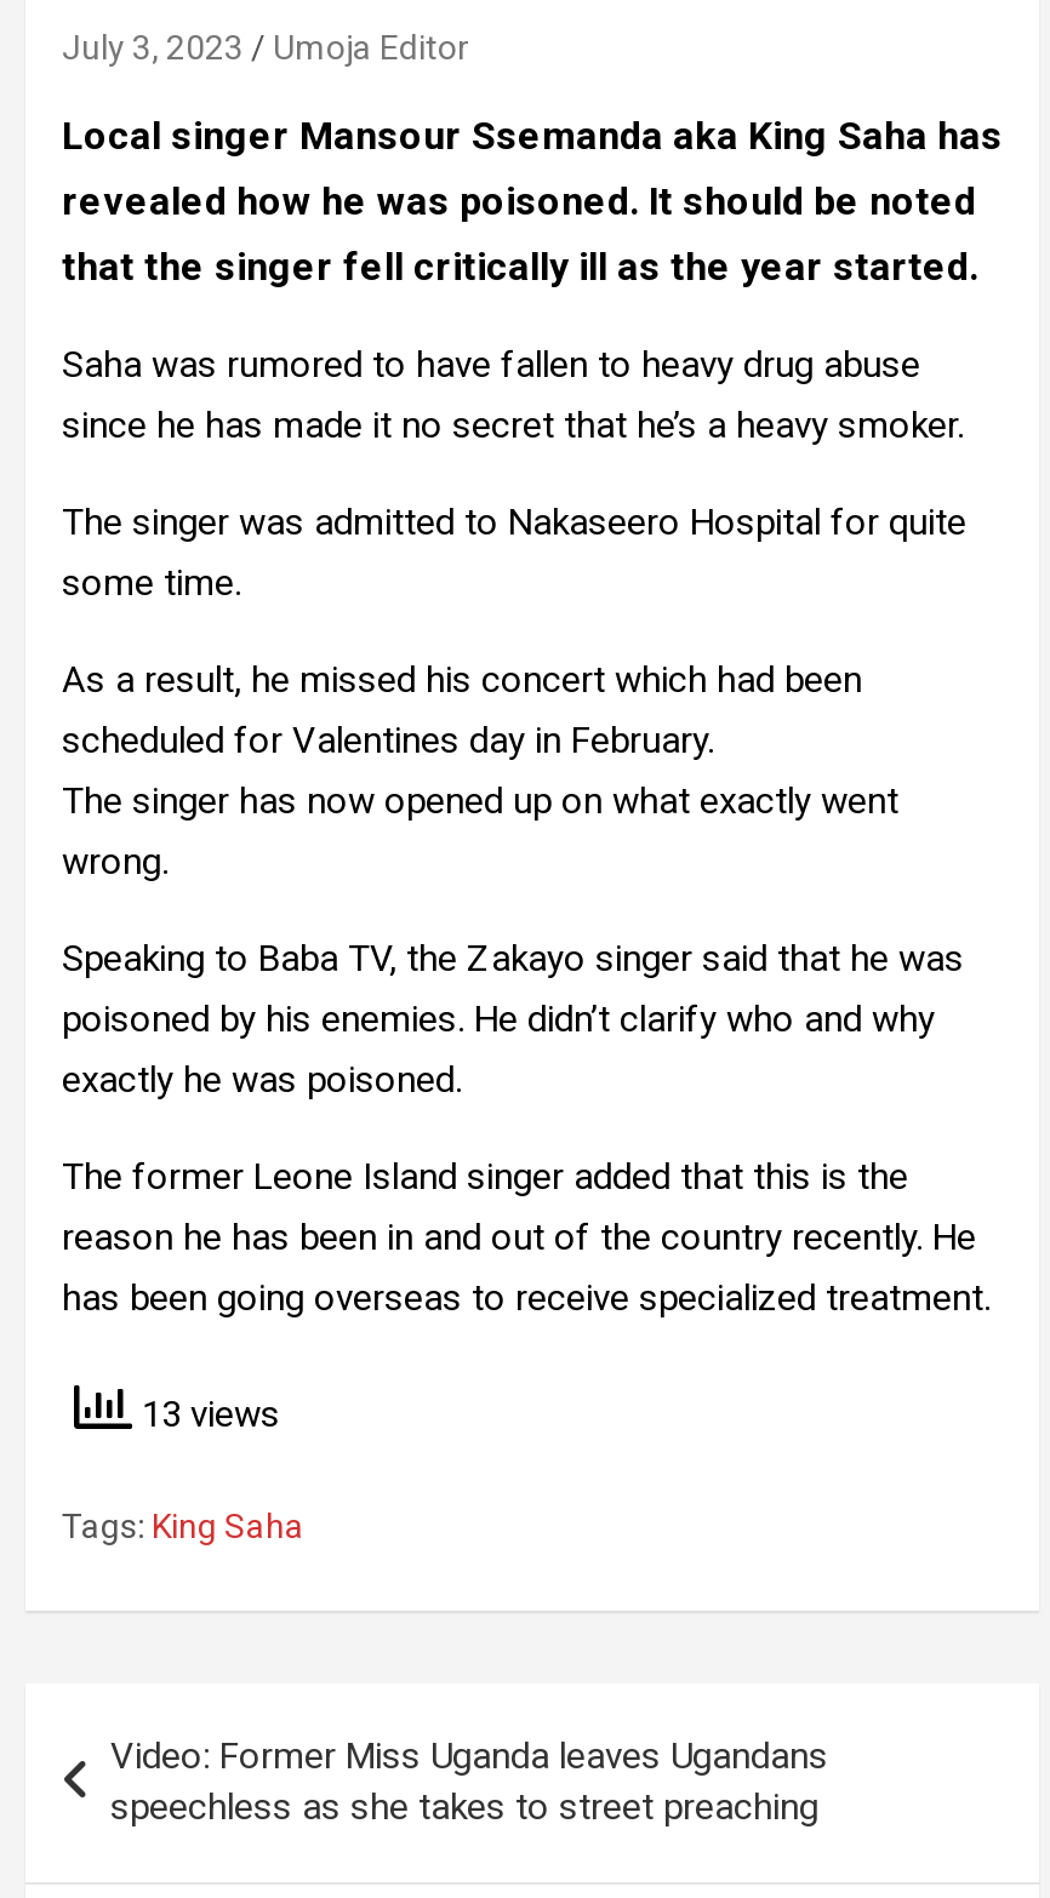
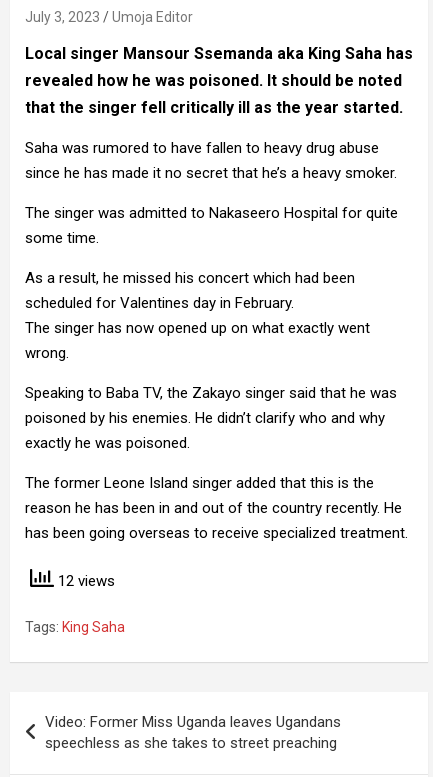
[132,1392,280,1436] 13 views -> [54,572,115,590] 12 views

